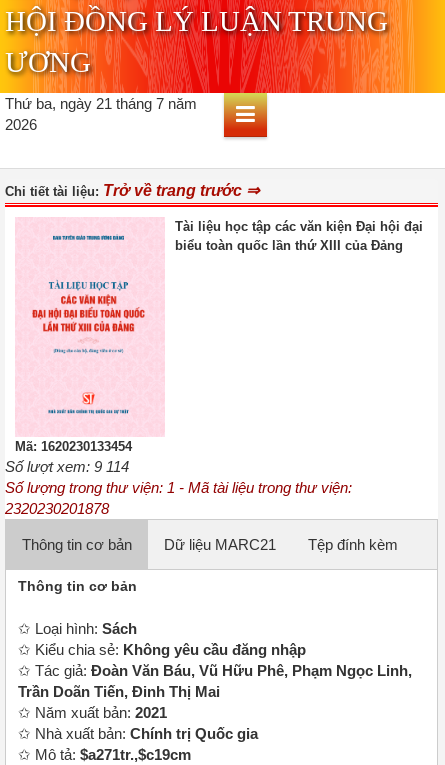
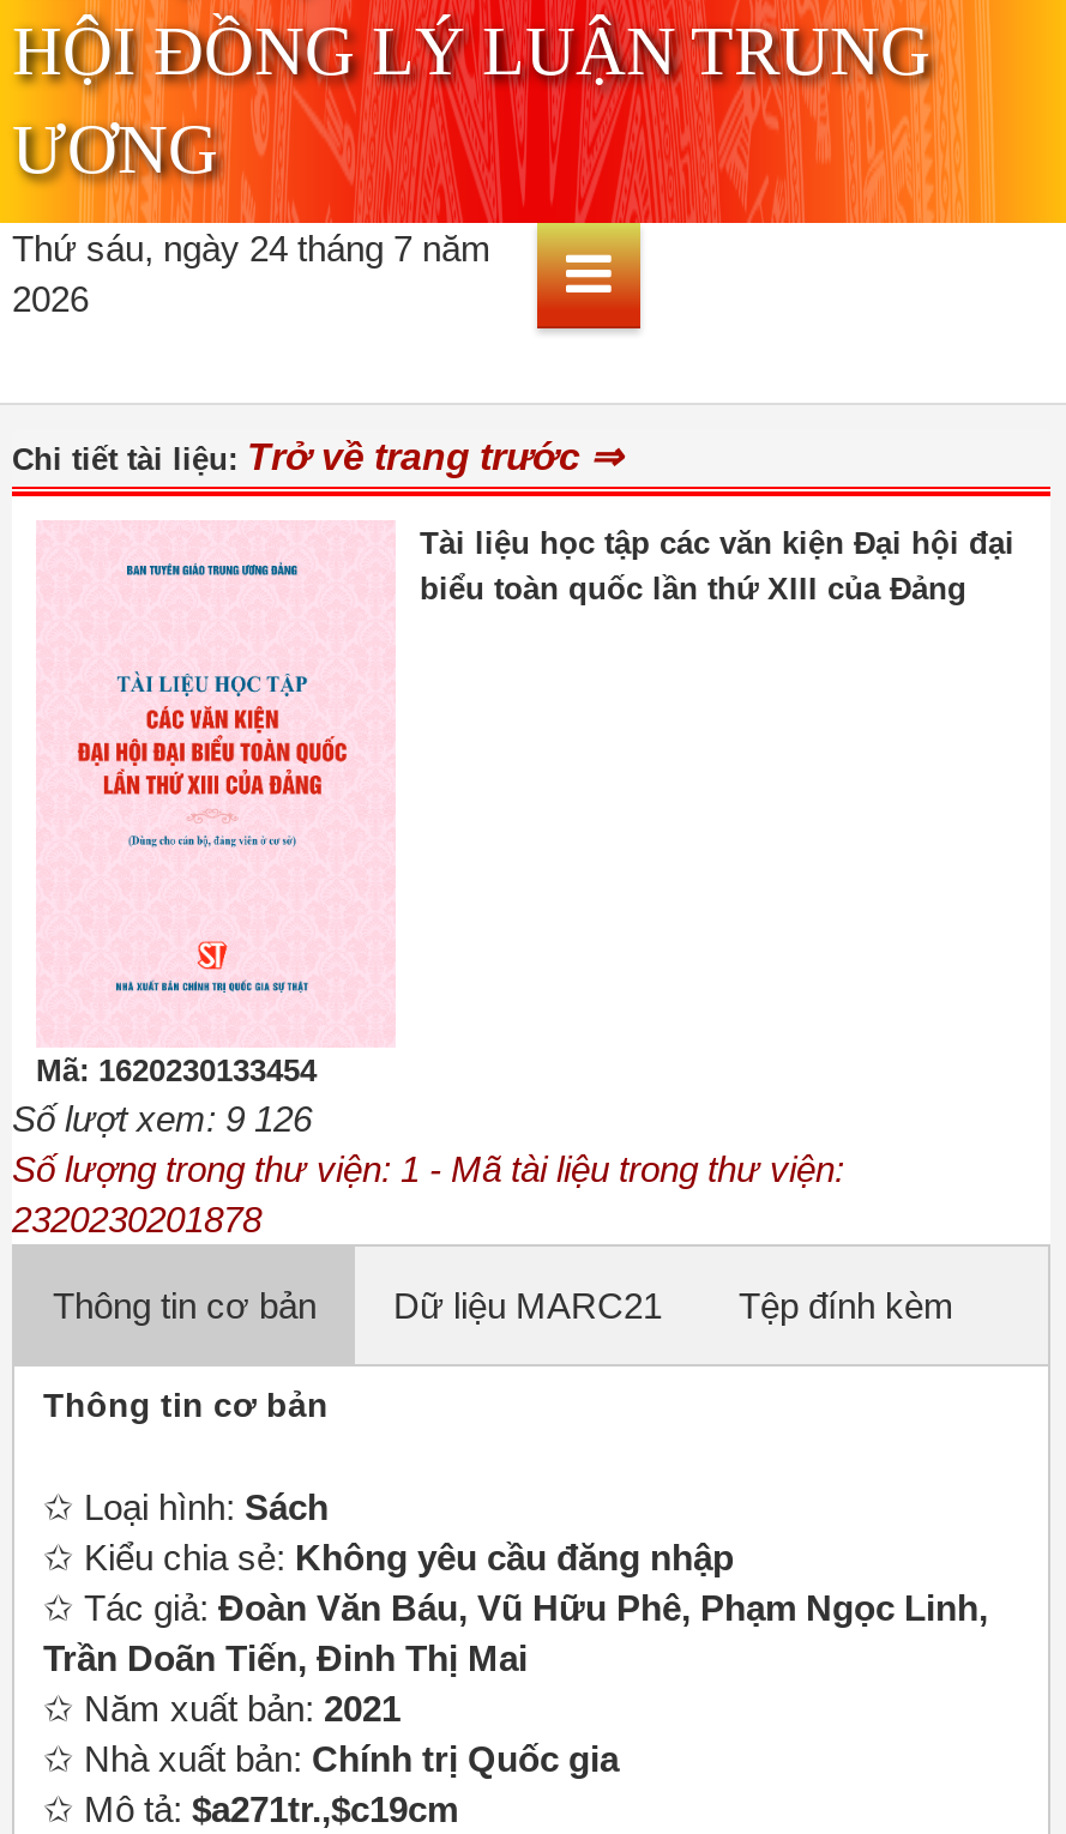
[5,95,197,112] Thứ ba, ngày 21 tháng 7 năm -> [12,228,492,269] Thứ sáu, ngày 24 tháng 7 năm
[5,458,129,475] Số lượt xem: 9 114 -> [12,1098,312,1139] Số lượt xem: 9 126

